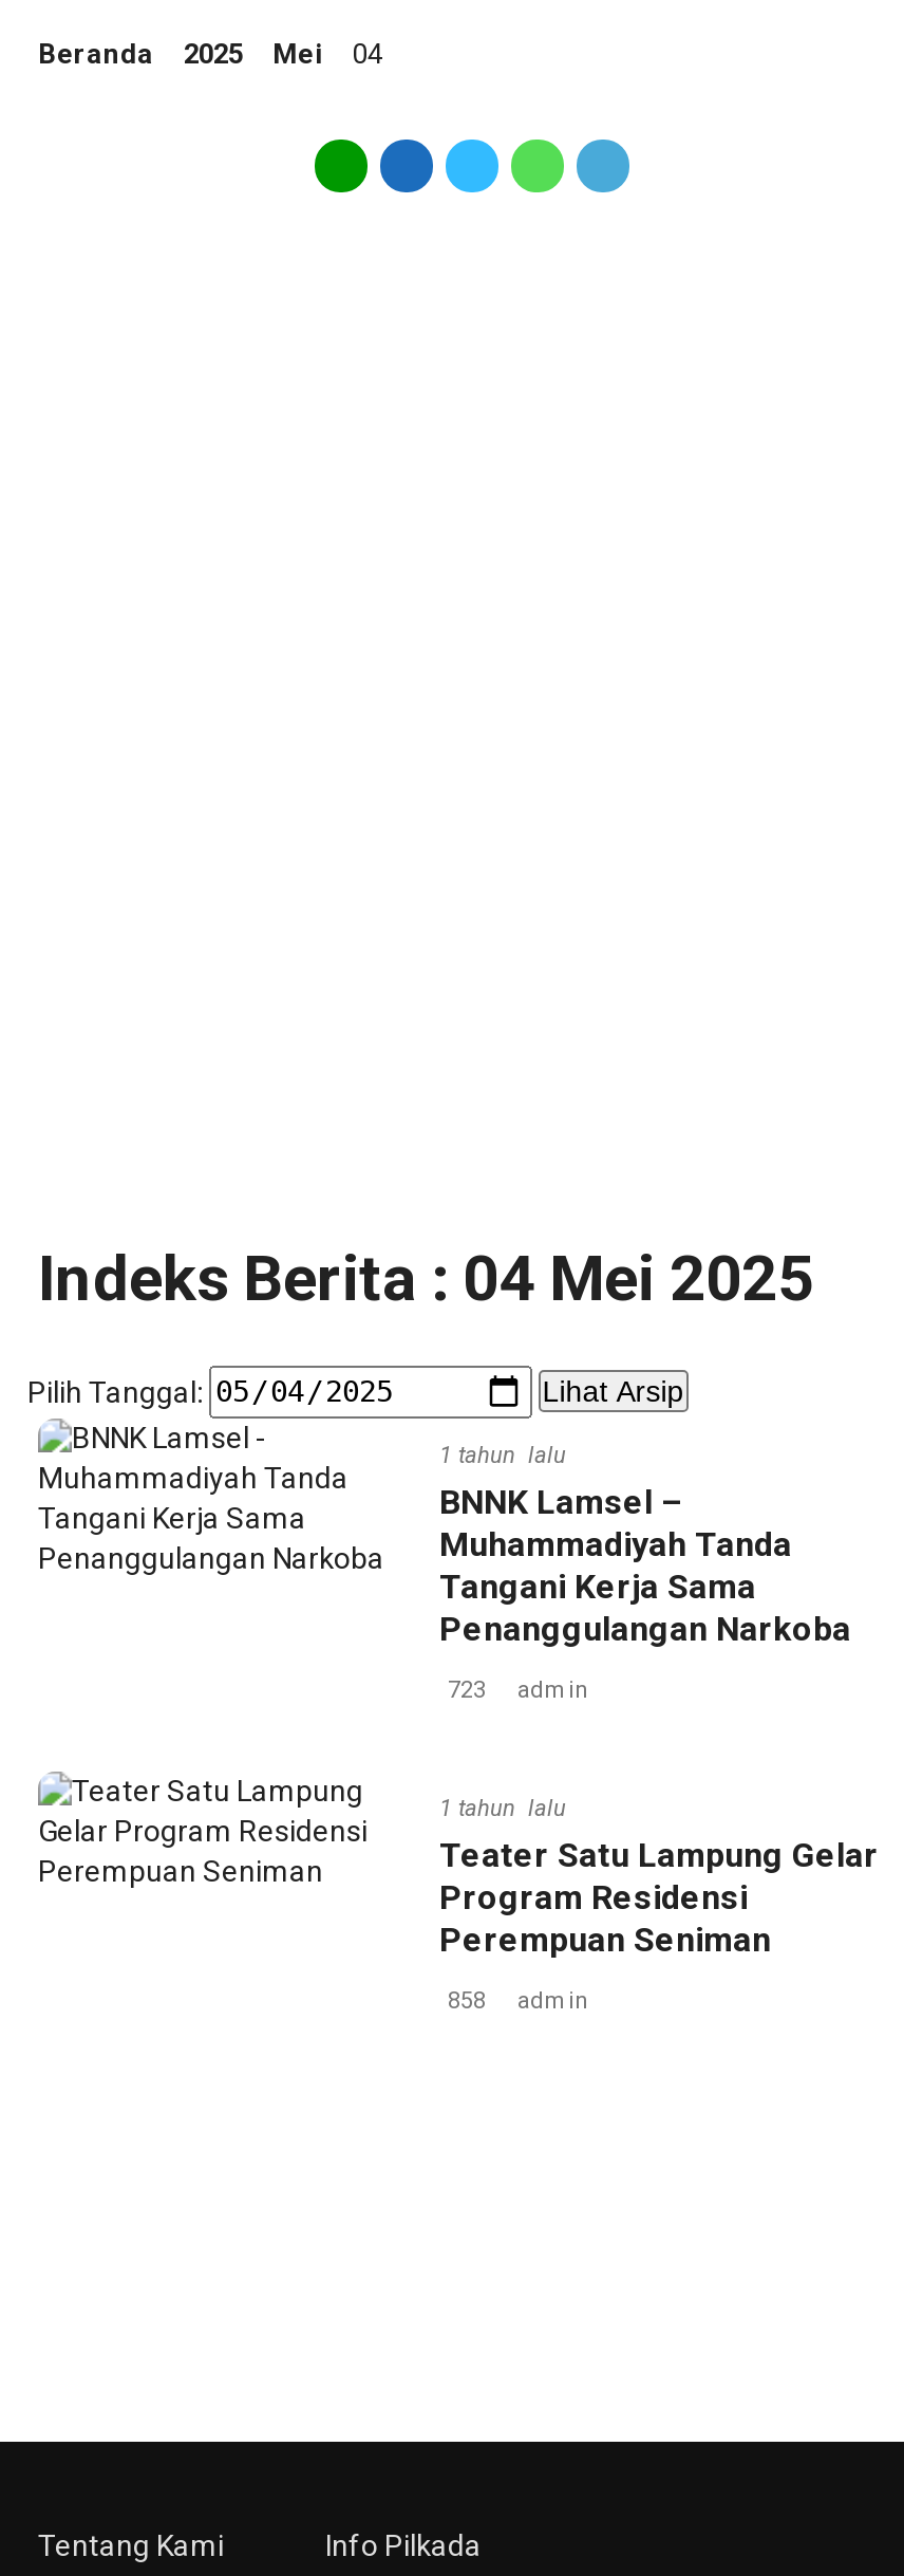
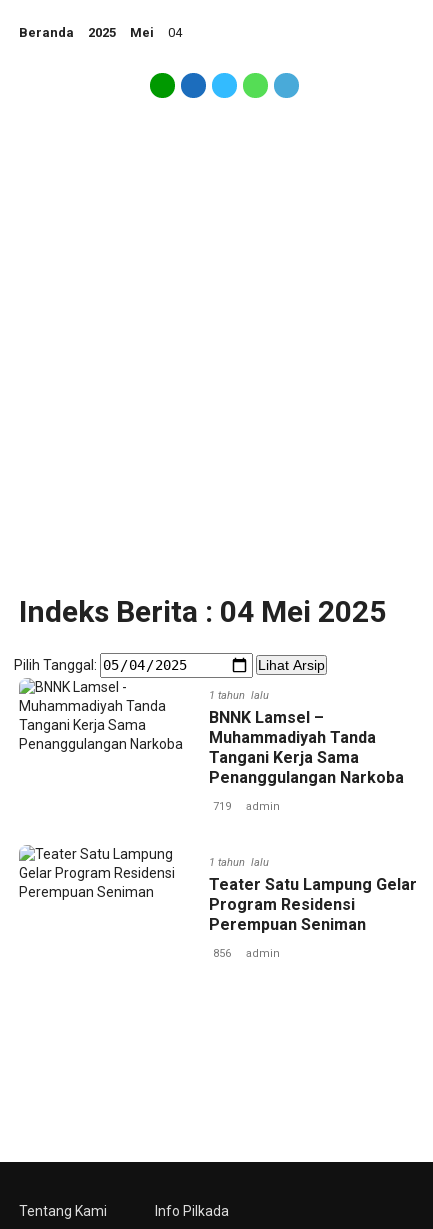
[448,1676,589,1704] 723 admin -> [213,800,280,813] 719 admin
[448,1987,589,2014] 858 admin -> [213,947,280,960] 856 admin

